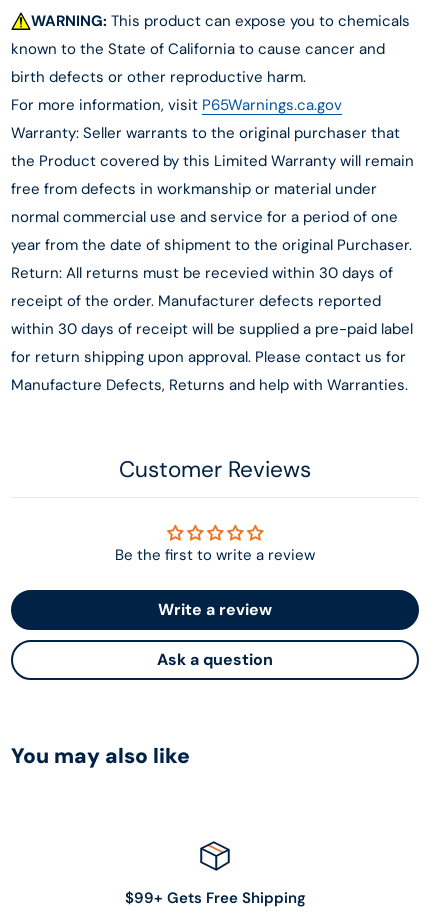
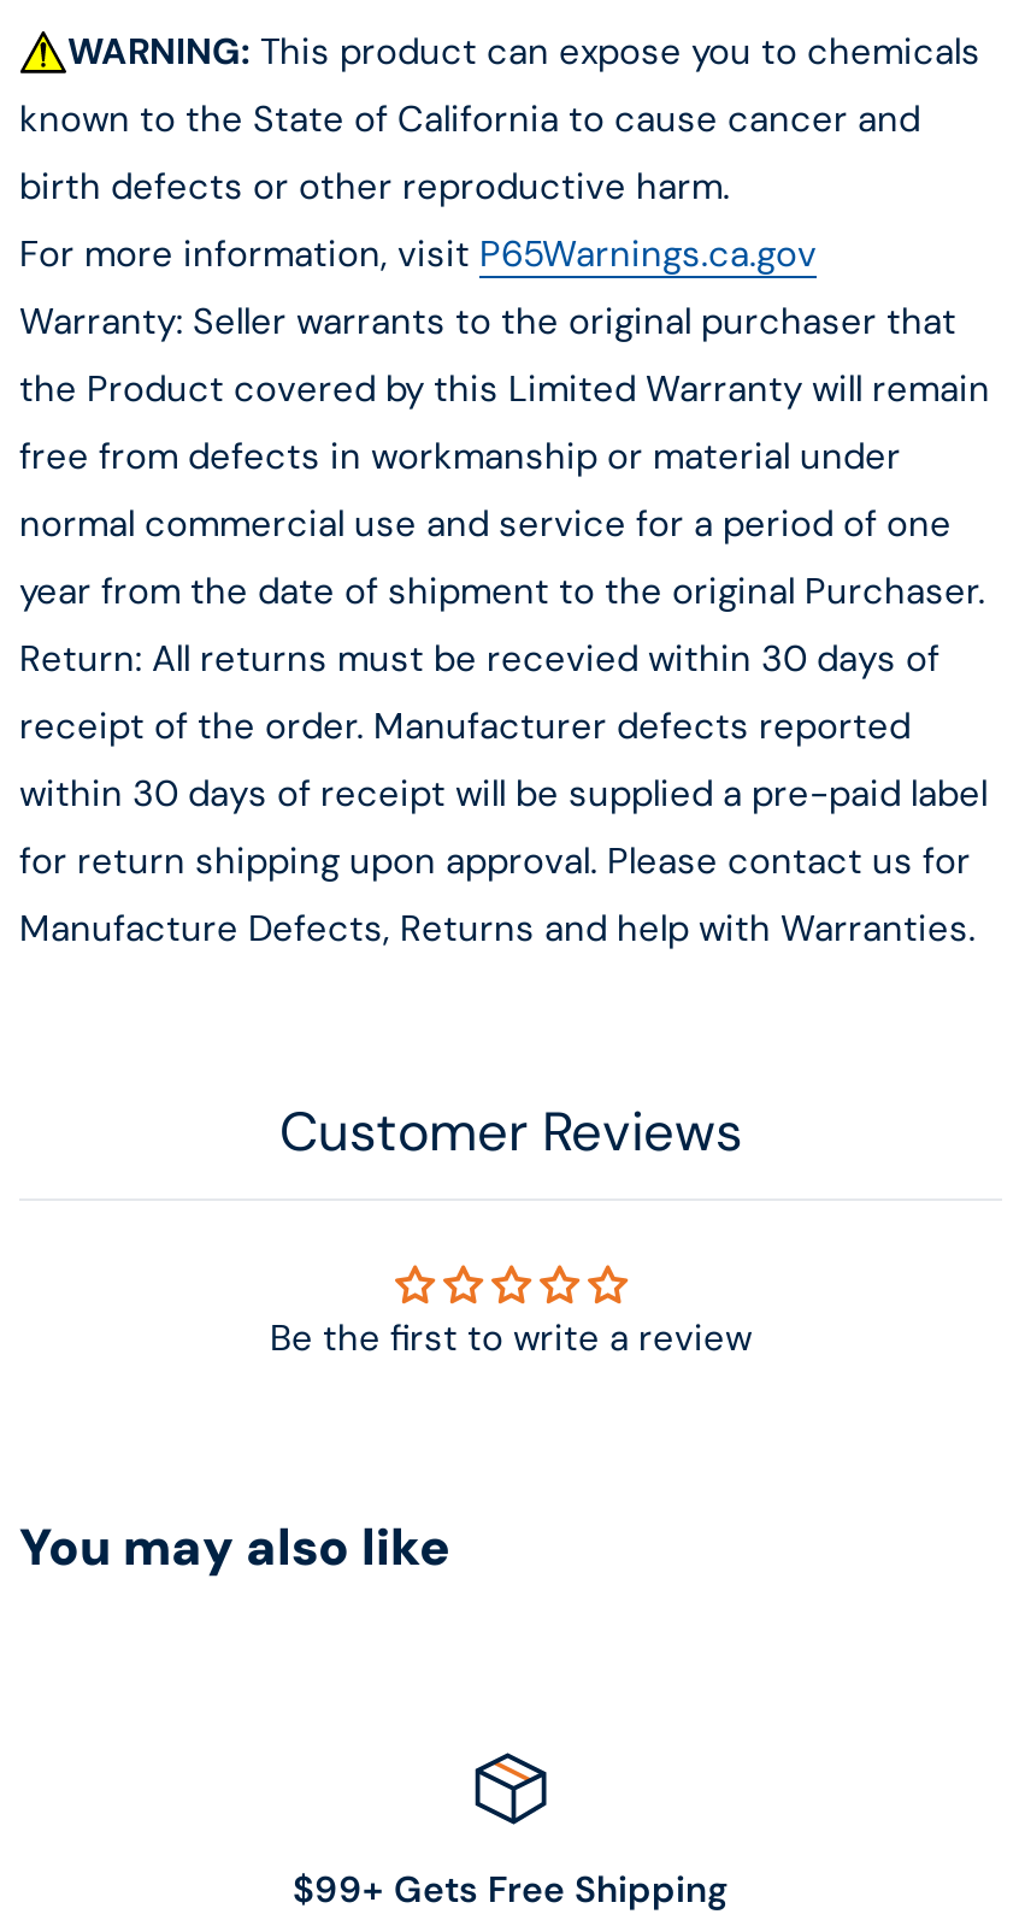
[157,599,273,670] Write a review | Ask a question -> none

